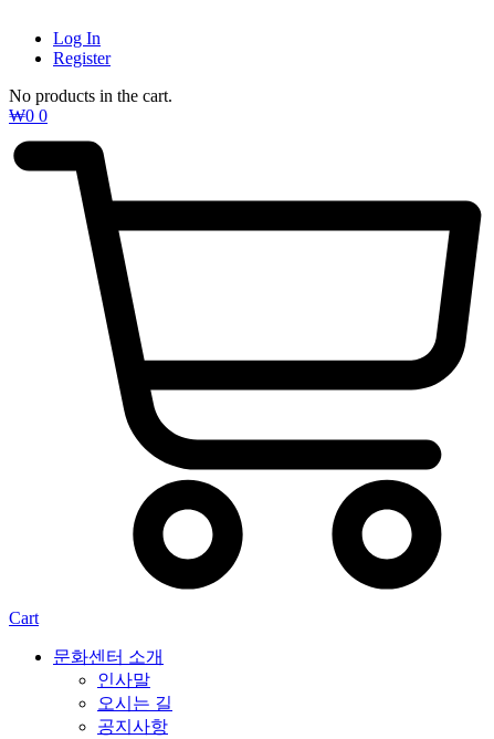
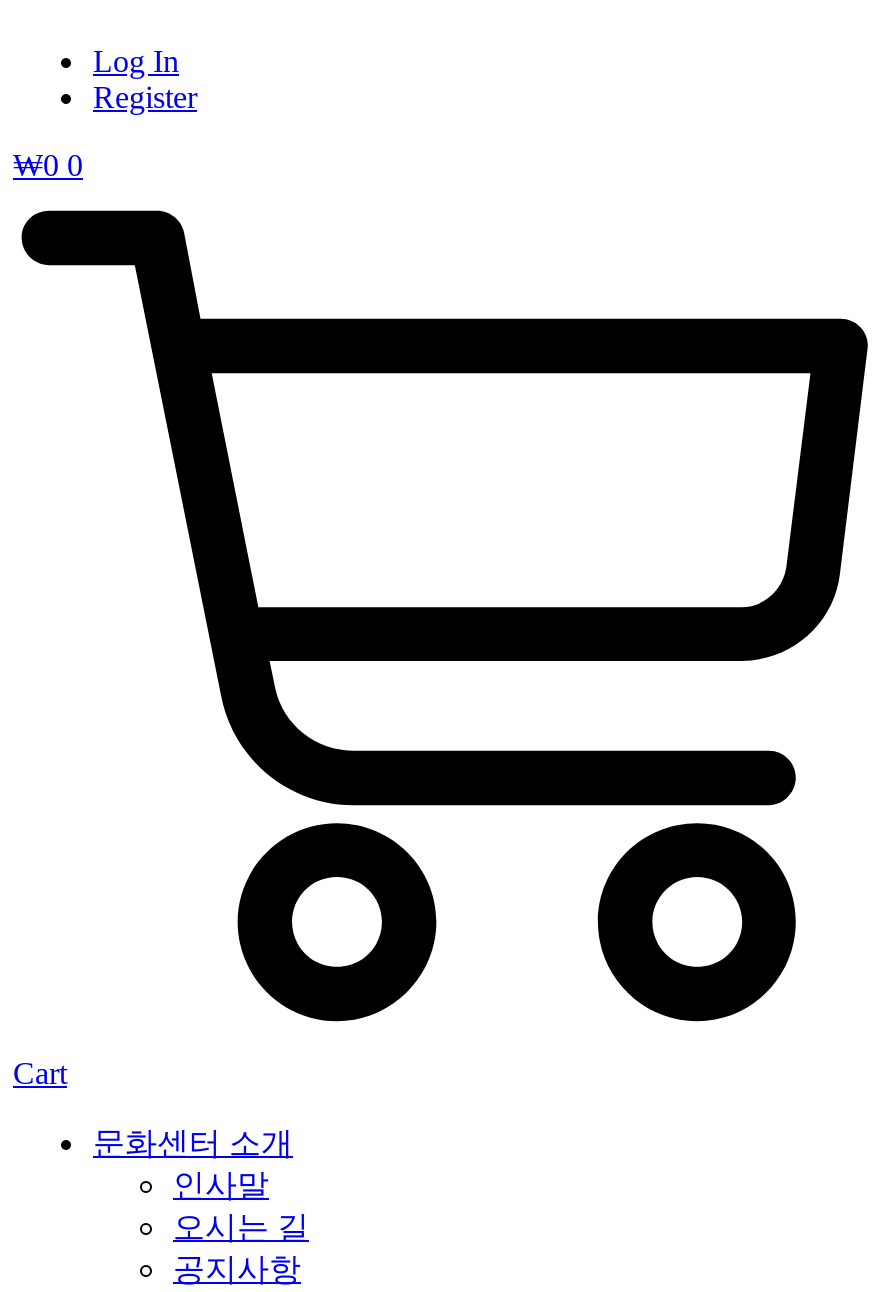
[9,86,172,105] No products in the cart. -> none

